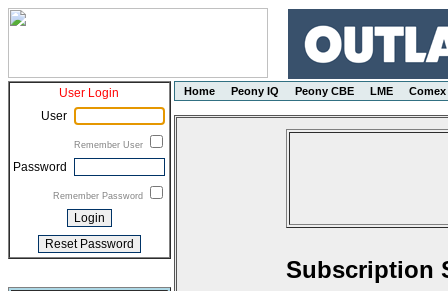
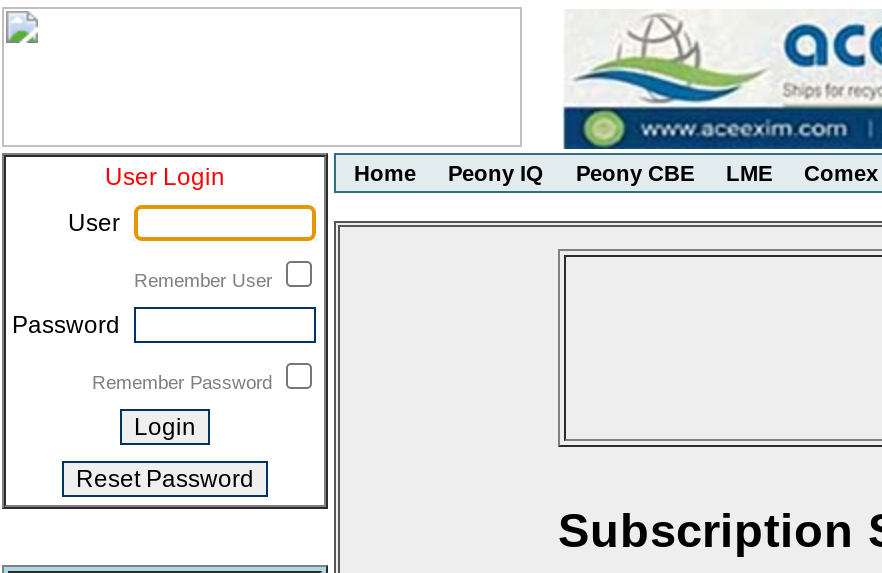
[287,8,445,79] [image] -> [562,9,876,149] [image]

